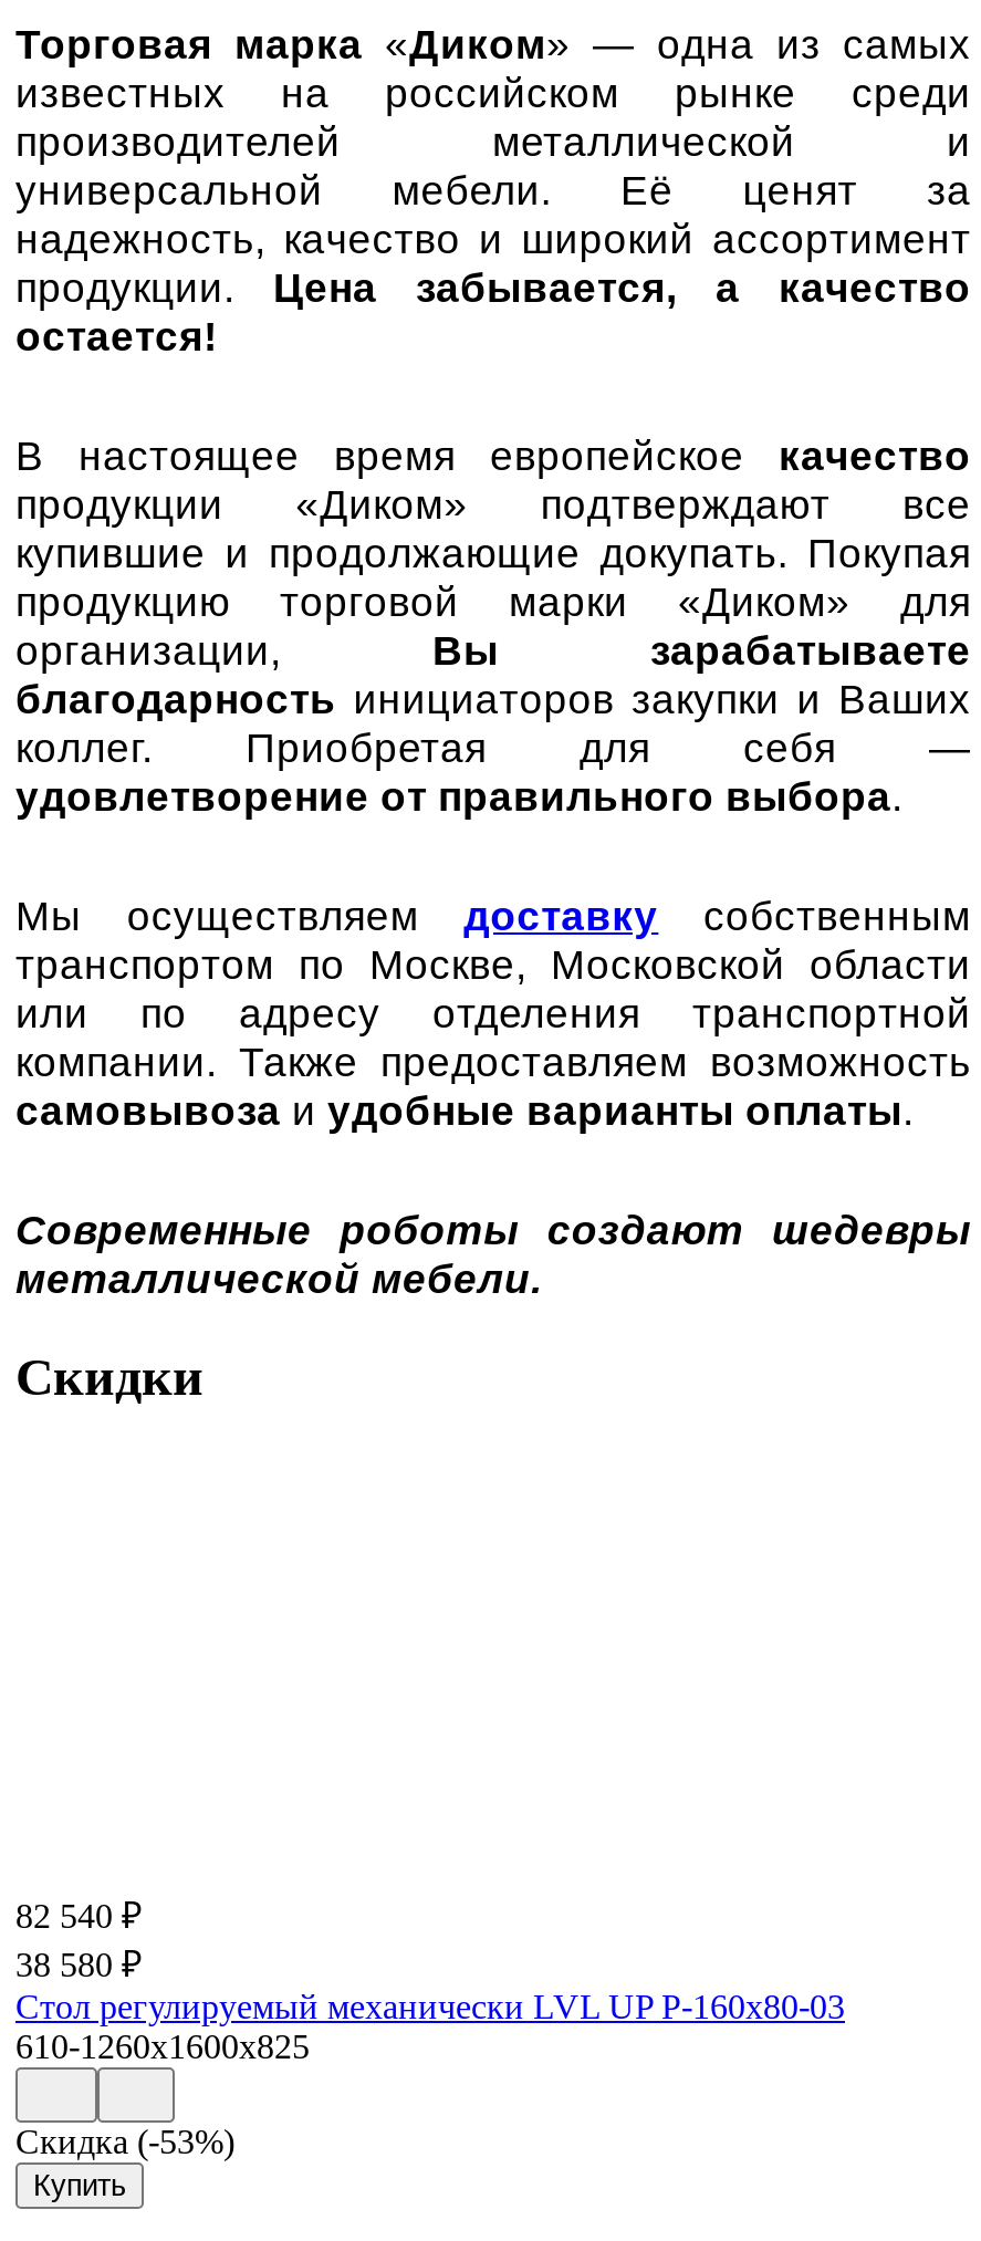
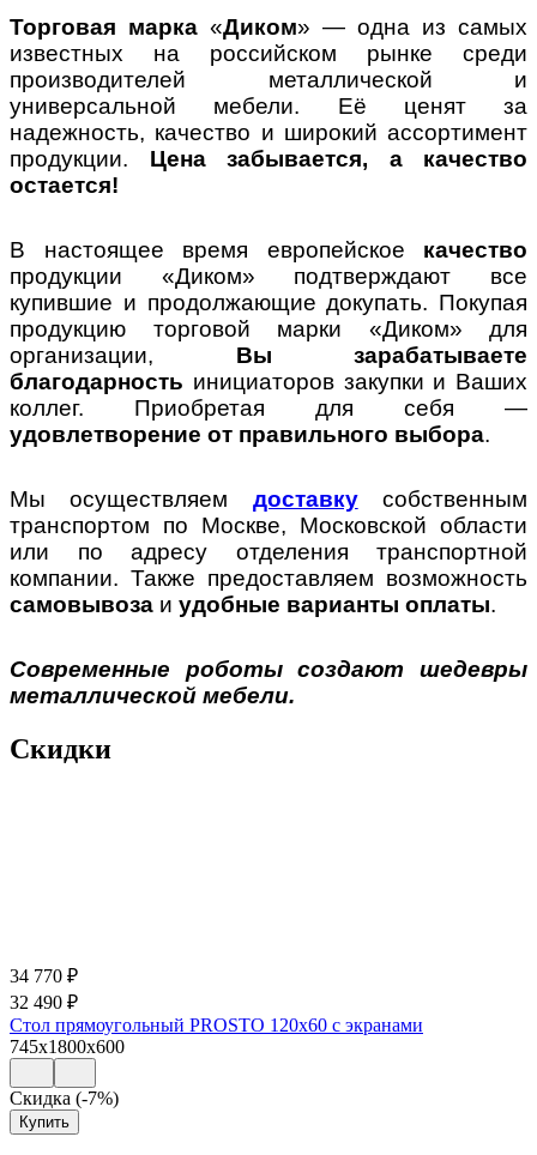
[15,1896,845,2064] 82 540 ₽ | 38 580 ₽ | Стол регулируемый механически LVL UP Р-160х80-03 | 610-1260x1600x825 -> [10,965,423,1056] 34 770 ₽ | 32 490 ₽ | Стол прямоугольный PROSTO 120х60 с экранами | 745x1800x600
[15,2122,234,2159] Скидка (-53%) -> [10,1087,119,1108] Скидка (-7%)

